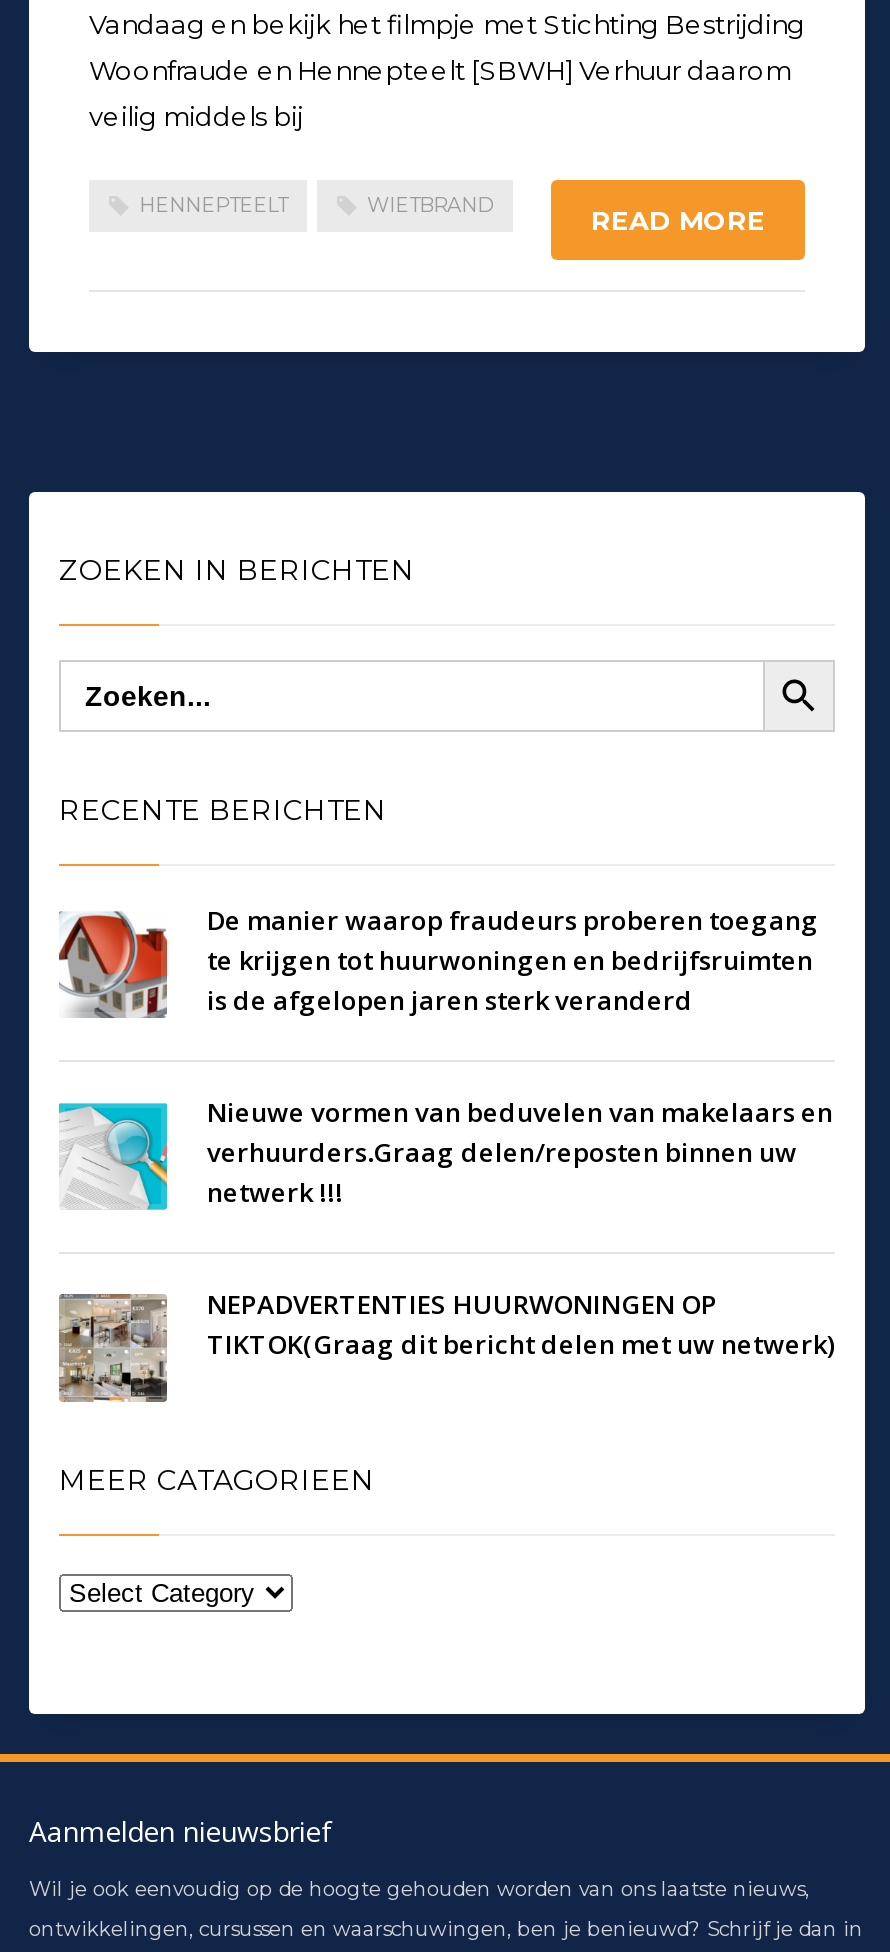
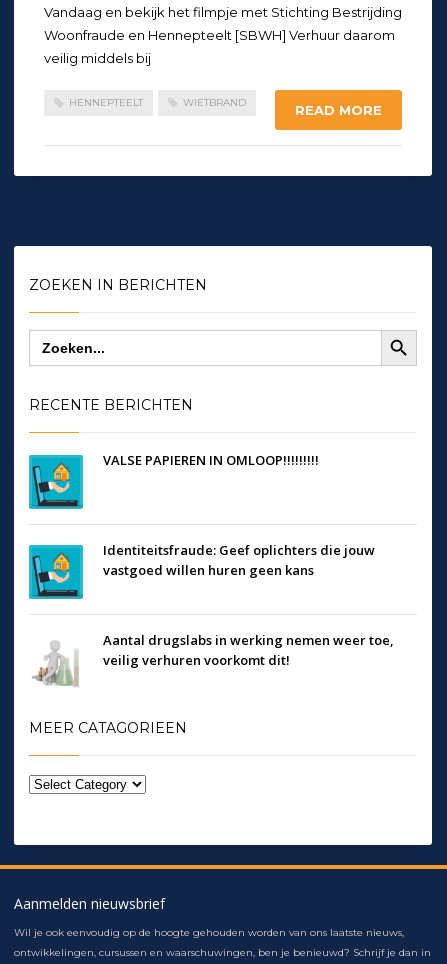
[57,902,819,1020] [image] | De manier waarop fraudeurs proberen toegang | te krijgen tot huurwoningen en bedrijfsruimten | is de afgelopen jaren sterk veranderd -> [28,451,319,510] [image] | VALSE PAPIEREN IN OMLOOP!!!!!!!!!
[59,1094,833,1212] [image] | Nieuwe vormen van beduvelen van makelaars en | verhuurders.Graag delen/reposten binnen uw | netwerk !!! -> [28,541,375,600] [image] | Identiteitsfraude: Geef oplichters die jouw | vastgoed willen huren geen kans
[57,1286,835,1404] [image] | NEPADVERTENTIES HUURWONINGEN OP | TIKTOK(Graag dit bericht delen met uw netwerk) -> [29,631,394,689] [image] | Aantal drugslabs in werking nemen weer toe, | veilig verhuren voorkomt dit!

